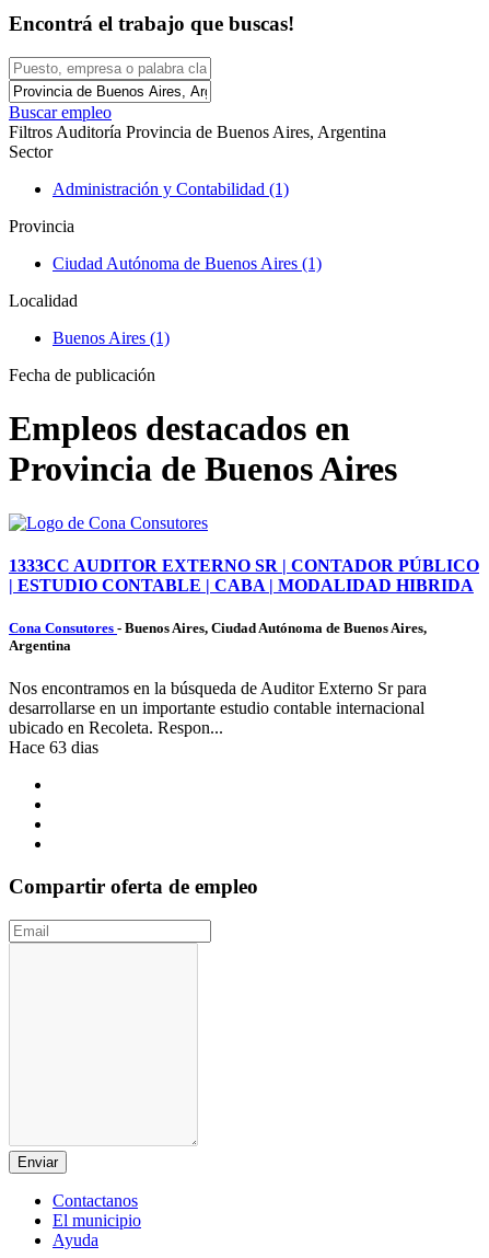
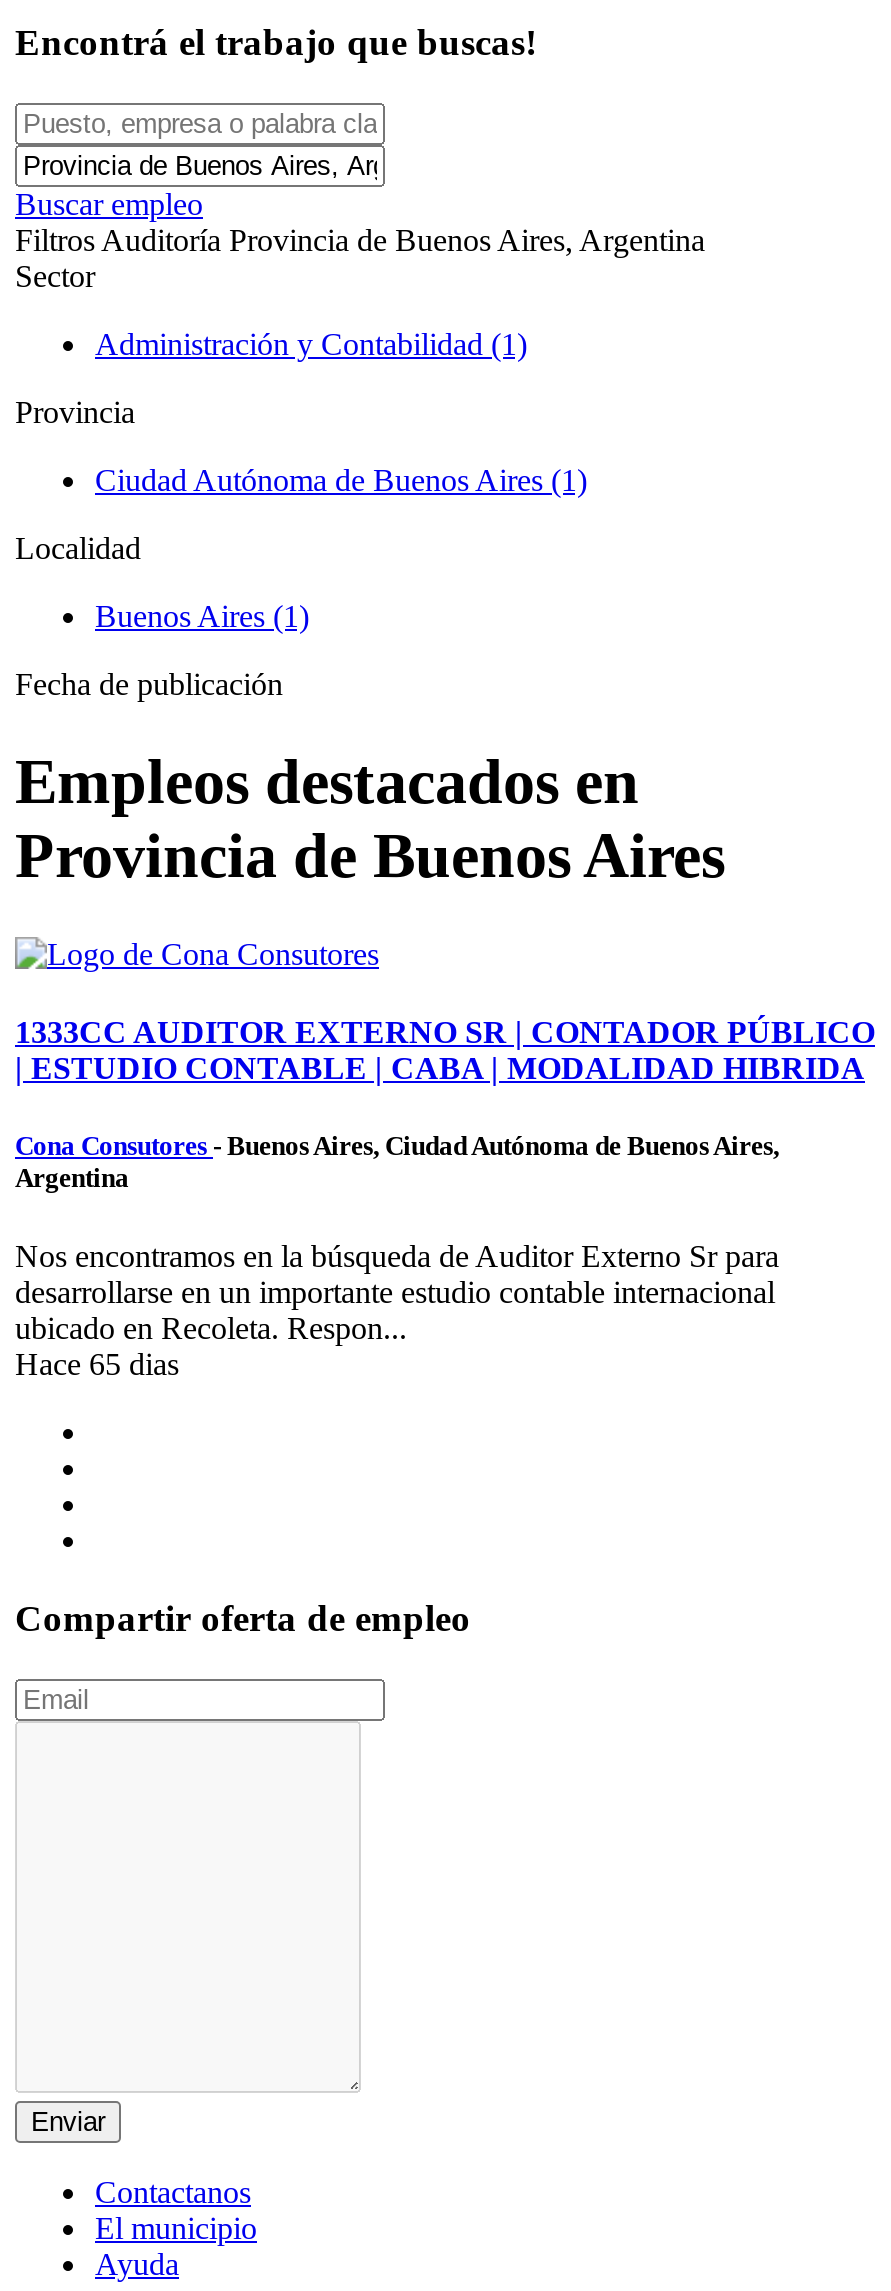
[9,738,98,757] Hace 63 dias -> [15,1348,179,1382] Hace 65 dias

